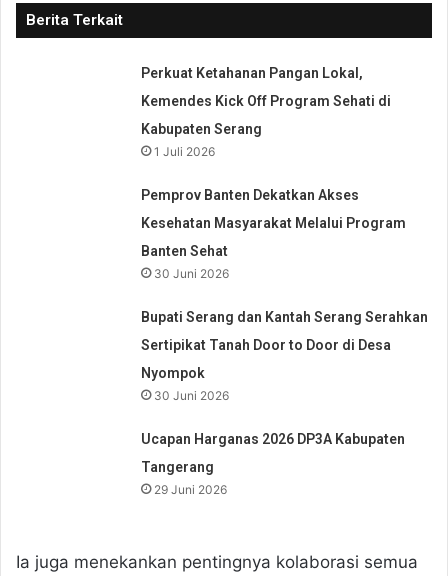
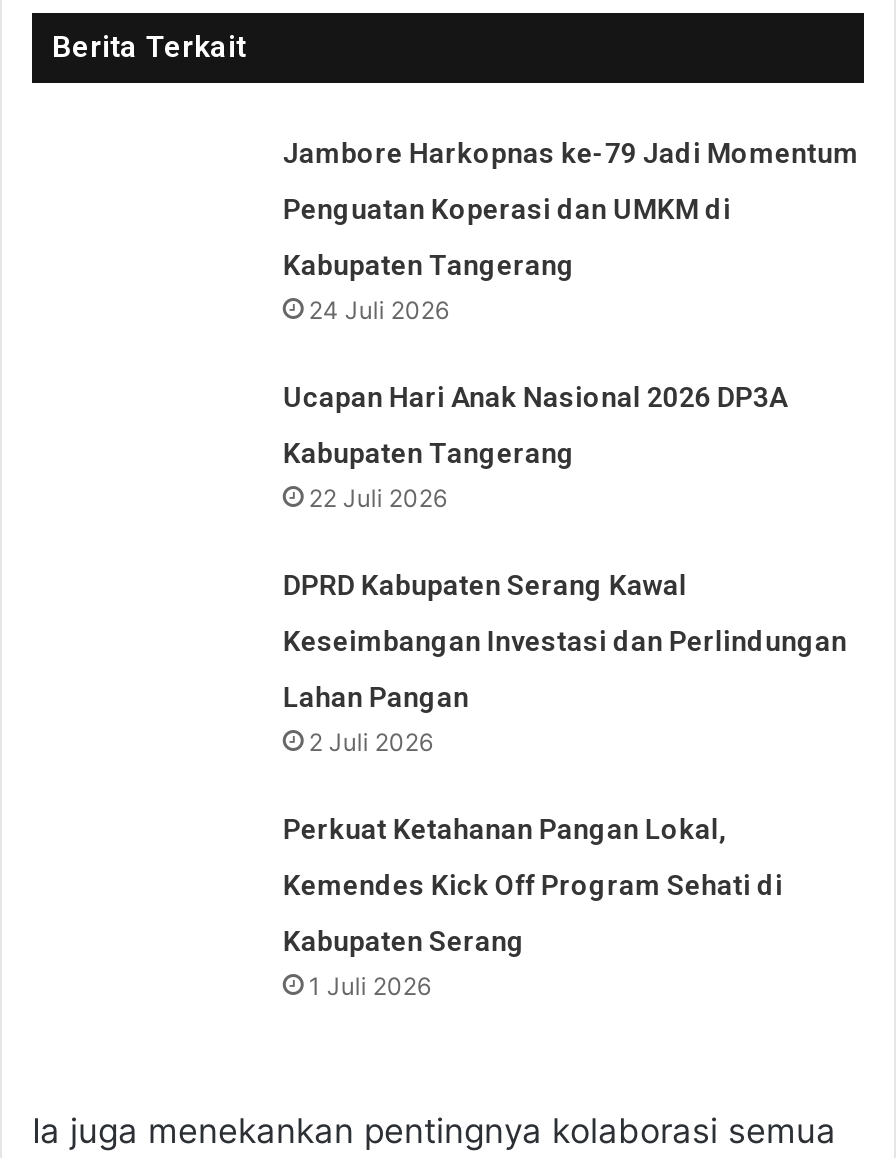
none -> [283,136,859,756] Jambore Harkopnas ke-79 Jadi Momentum | Penguatan Koperasi dan UMKM di | Kabupaten Tangerang | 24 Juli 2026 | Ucapan Hari Anak Nasional 2026 DP3A | Kabupaten Tangerang | 22 Juli 2026 | DPRD Kabupaten Serang Kawal | Keseimbangan Investasi dan Perlindungan | Lahan Pangan | 2 Juli 2026
moved [141,65,391,159] -> [283,812,783,1000]: Perkuat Ketahanan Pangan Lokal, | Kemendes Kick Off Program Sehati di | Kabupaten Serang | 1 Juli 2026
[141,187,428,497] Pemprov Banten Dekatkan Akses | Kesehatan Masyarakat Melalui Program | Banten Sehat | 30 Juni 2026 | Bupati Serang dan Kantah Serang Serahkan | Sertipikat Tanah Door to Door di Desa | Nyompok | 30 Juni 2026 | Ucapan Harganas 2026 DP3A Kabupaten | Tangerang | 29 Juni 2026 -> none

